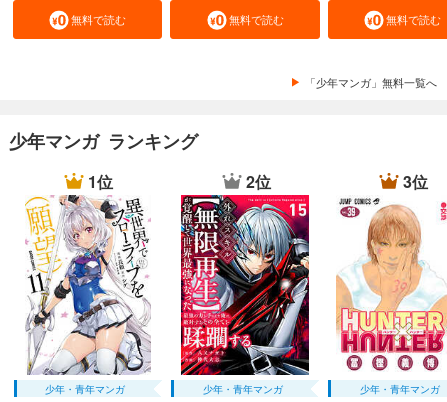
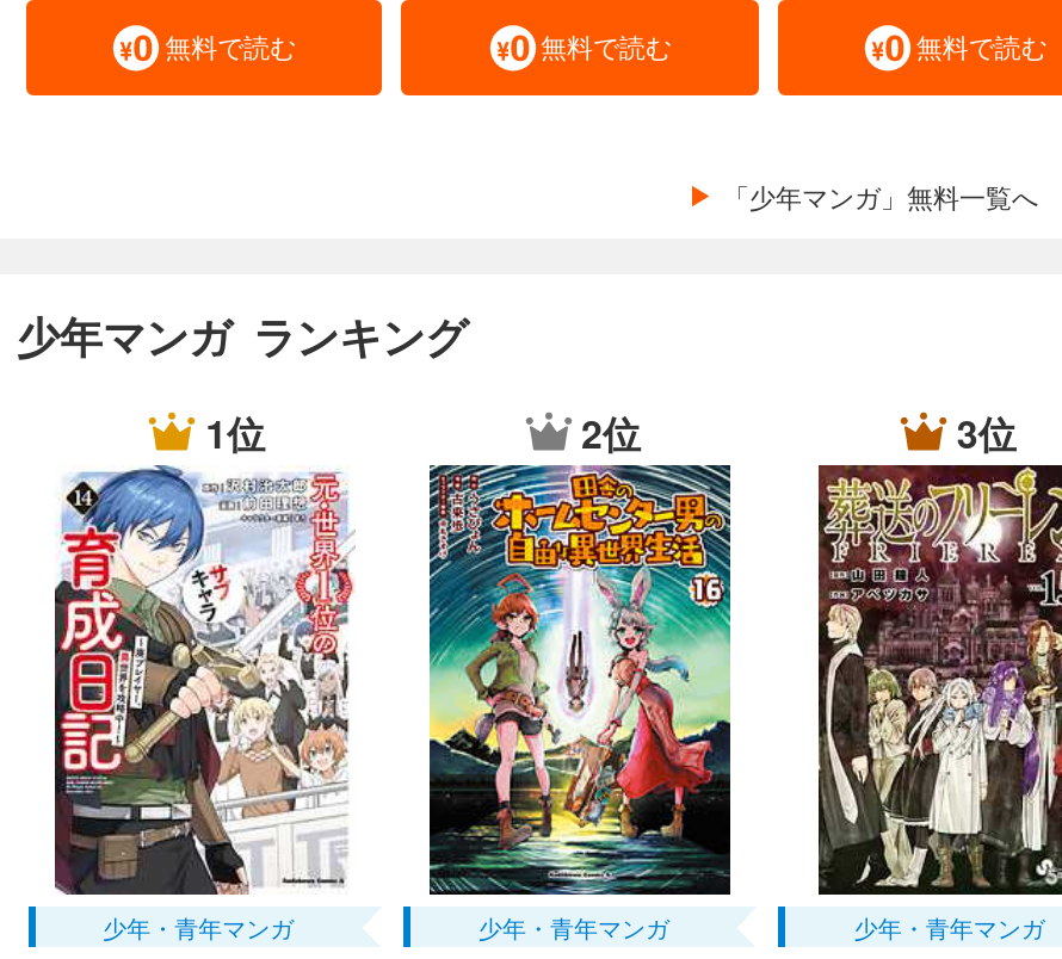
[24,195,151,376] [image] -> [53,465,356,897] [image]
[180,194,310,376] [image] -> [427,463,733,897] [image]
[335,195,444,375] [image] -> [797,463,1055,897] [image]

